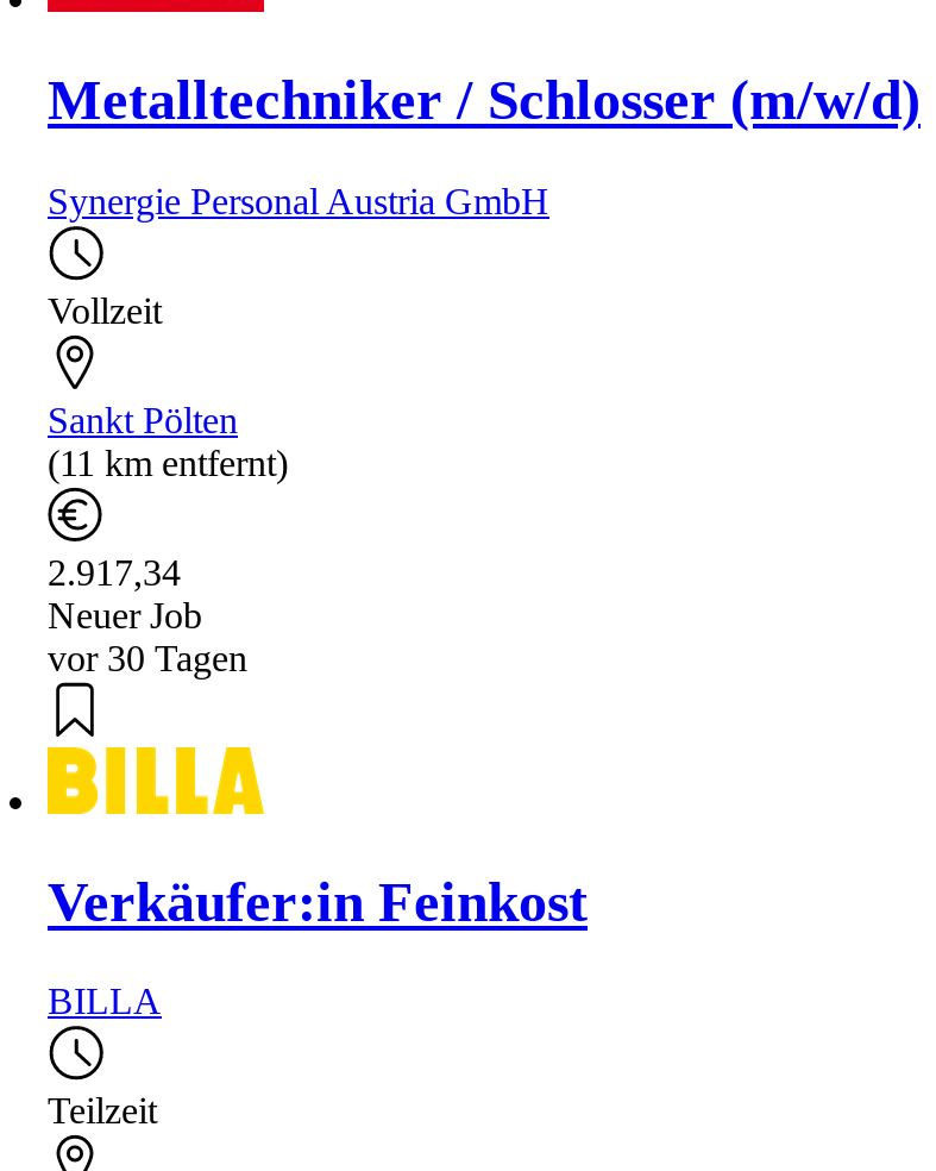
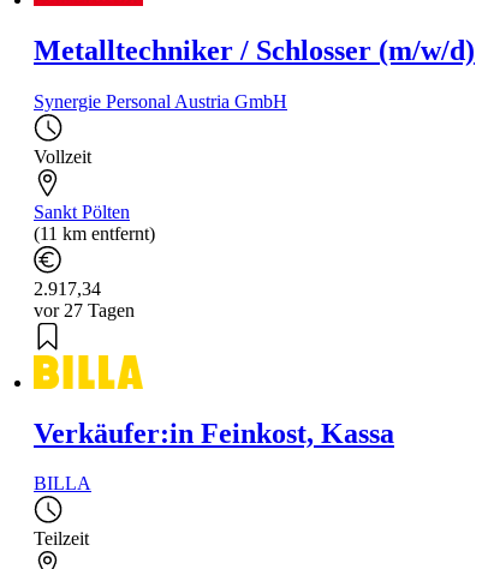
[48,595,247,679] Neuer Job | vor 30 Tagen -> [34,300,135,321] vor 27 Tagen
[48,870,588,932] Verkäufer:in Feinkost -> [34,417,394,448] Verkäufer:in Feinkost, Kassa

